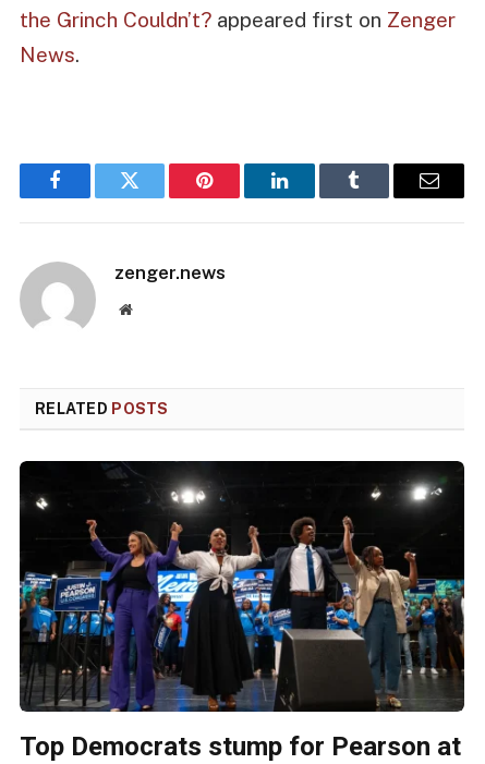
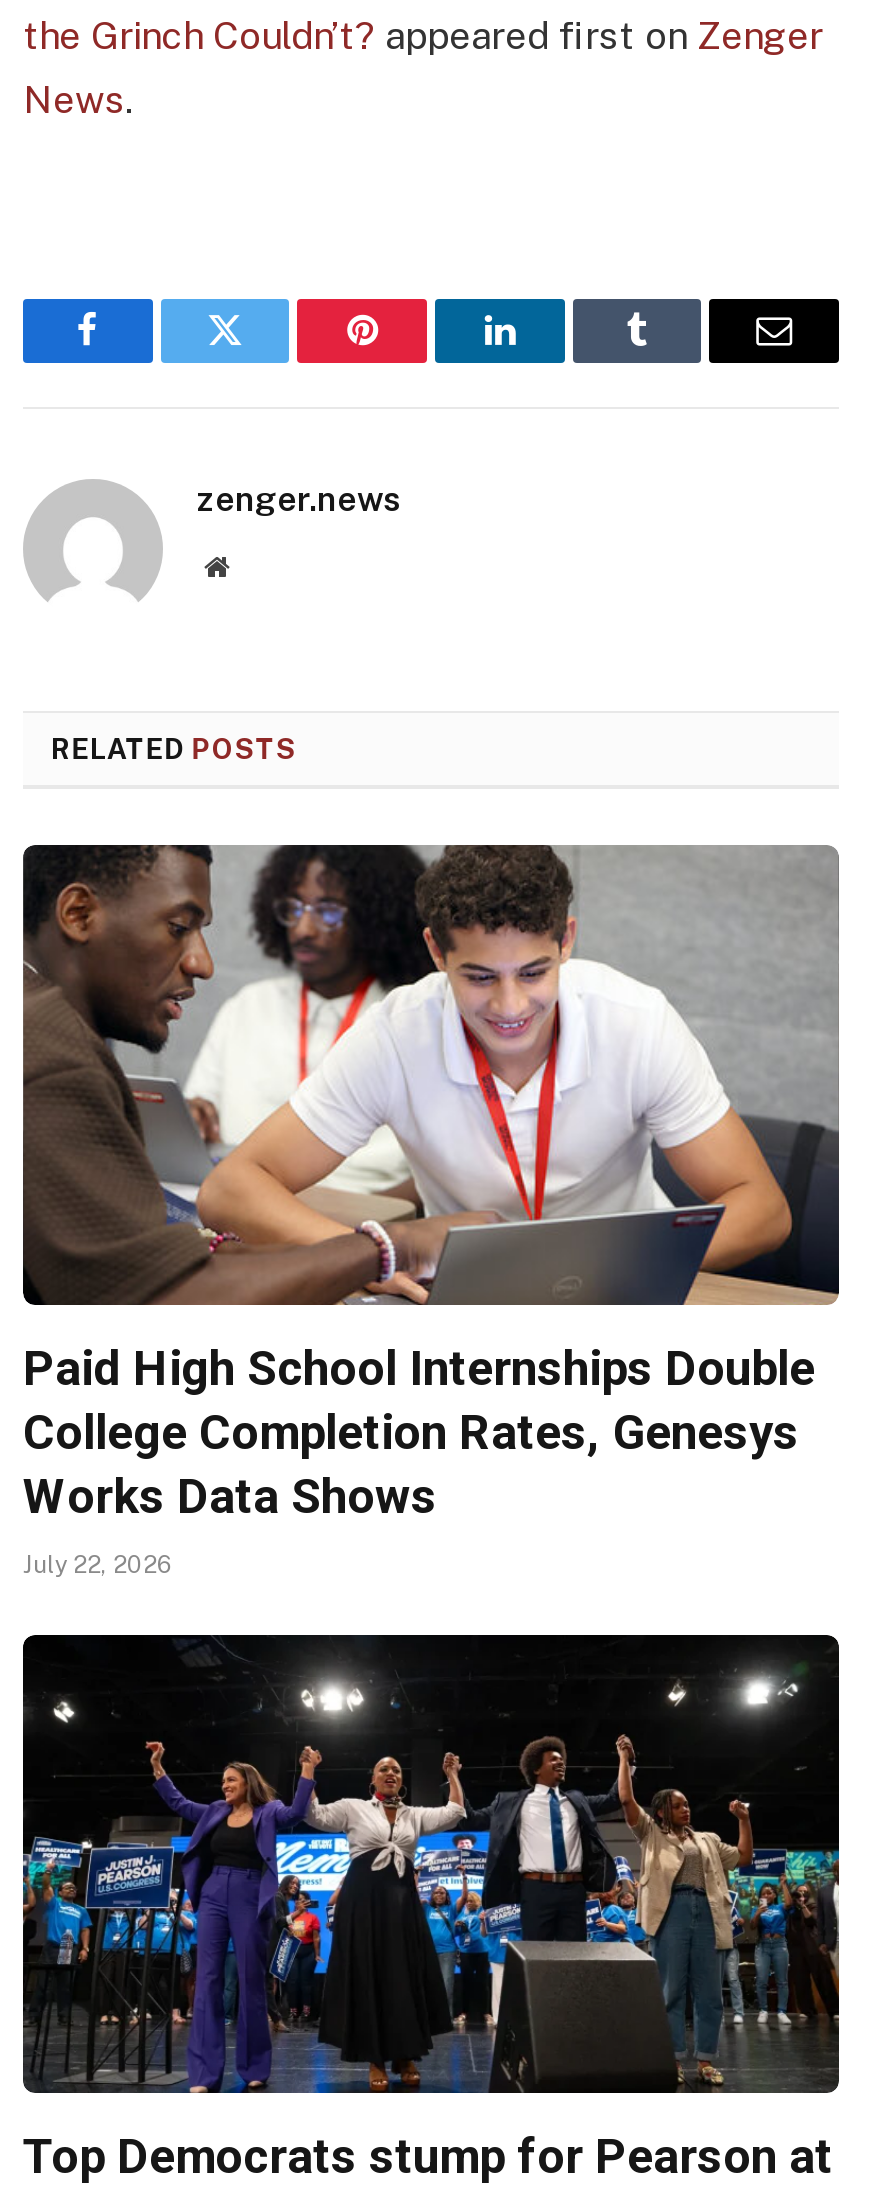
none -> [21,843,839,1579] [image] | Paid High School Internships Double | College Completion Rates, Genesys | Works Data Shows | July 22, 2026

